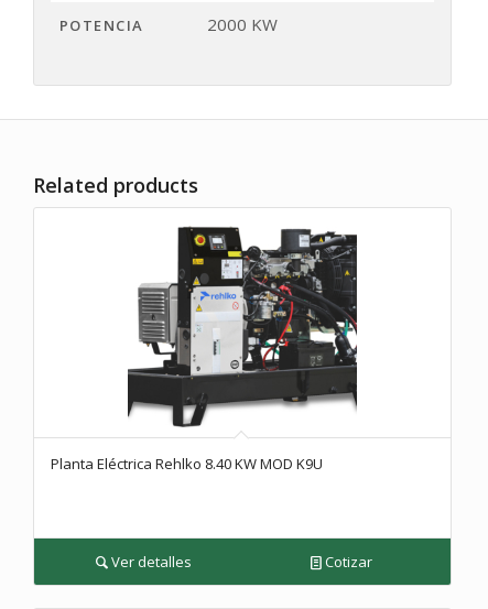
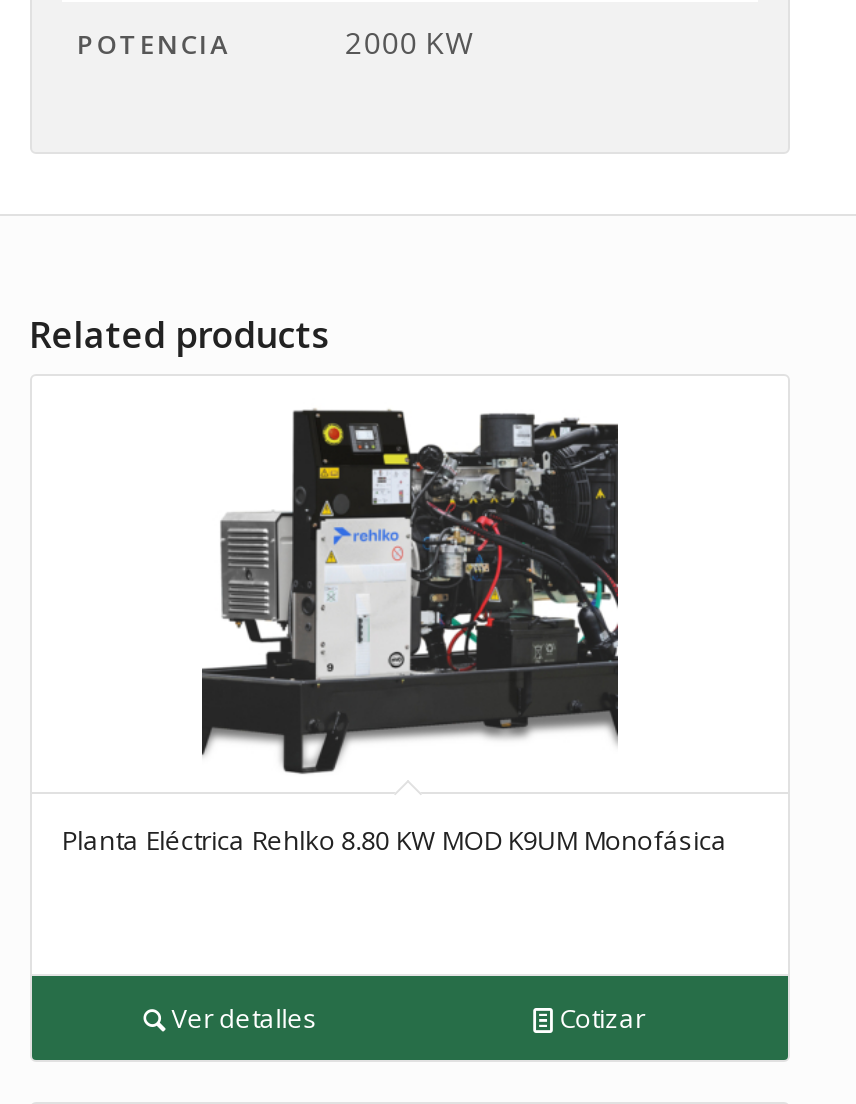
[50,453,322,473] Planta Eléctrica Rehlko 8.40 KW MOD K9U -> [61,821,727,857] Planta Eléctrica Rehlko 8.80 KW MOD K9UM Monofásica

